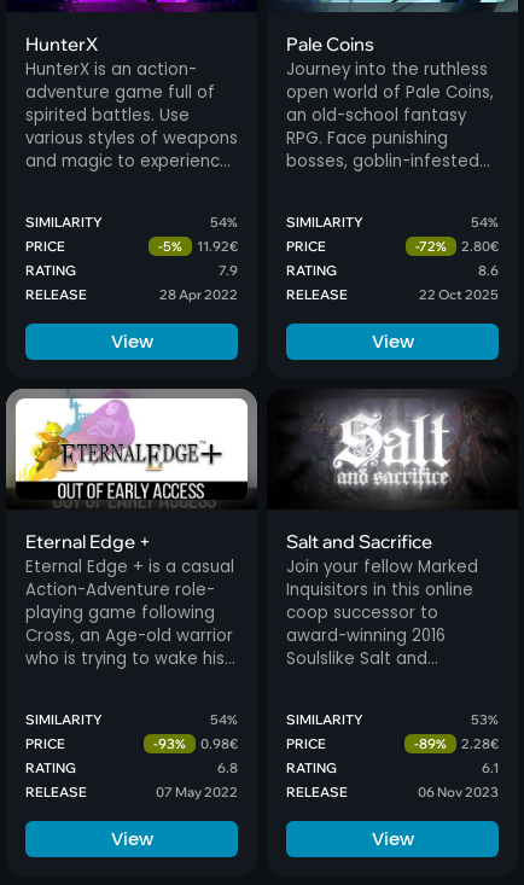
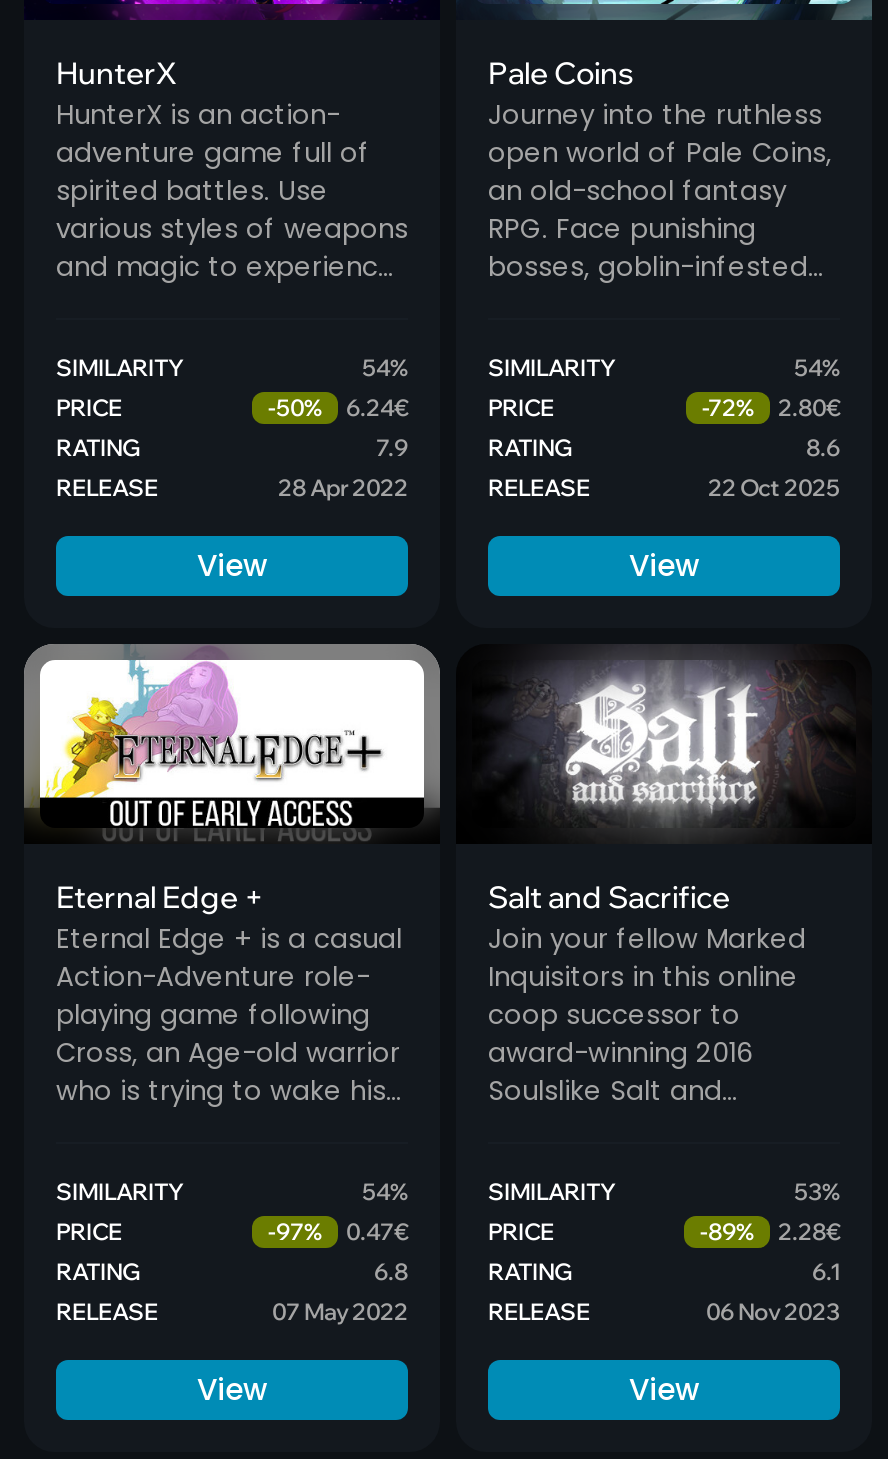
[158,238,182,255] -5% -> [268,394,322,422] -50%
[197,238,238,255] 11.92€ -> [346,394,408,422] 6.24€
[153,735,186,752] -93% -> [268,1218,322,1246] -97%
[200,735,238,752] 0.98€ -> [346,1218,408,1246] 0.47€

